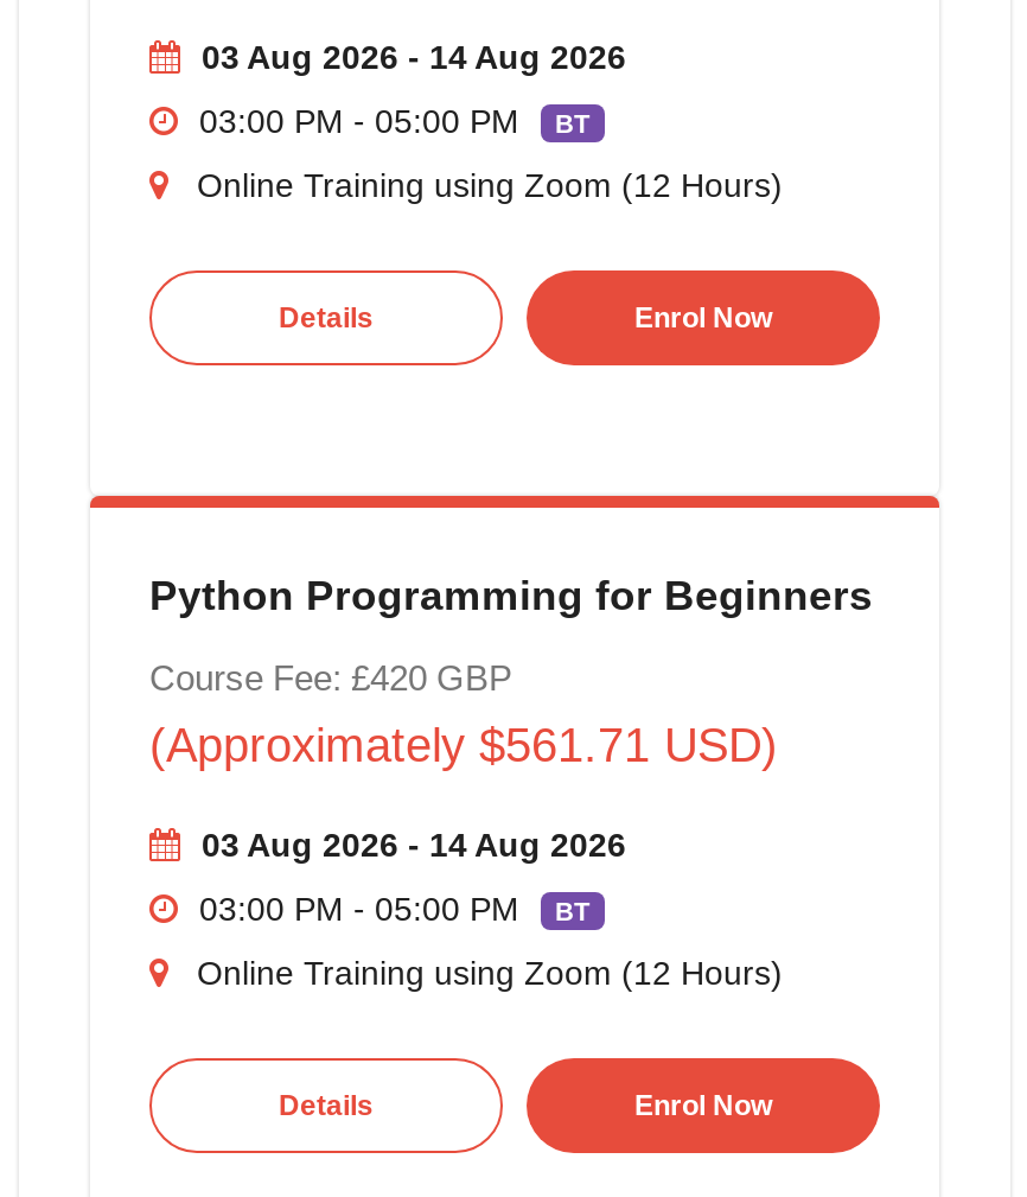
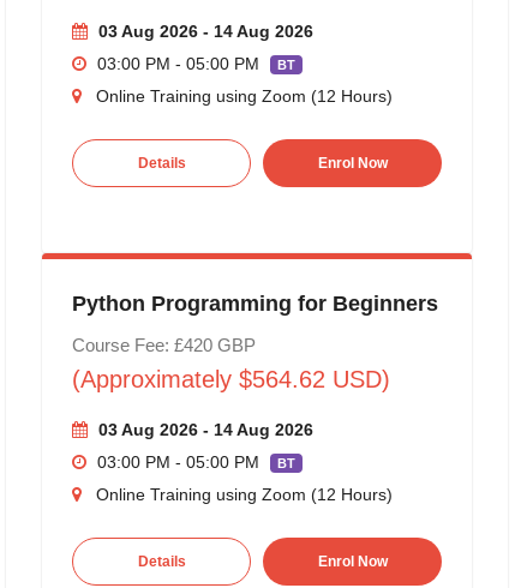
[149,719,778,772] (Approximately $561.71 USD) -> [72,366,390,393] (Approximately $564.62 USD)

